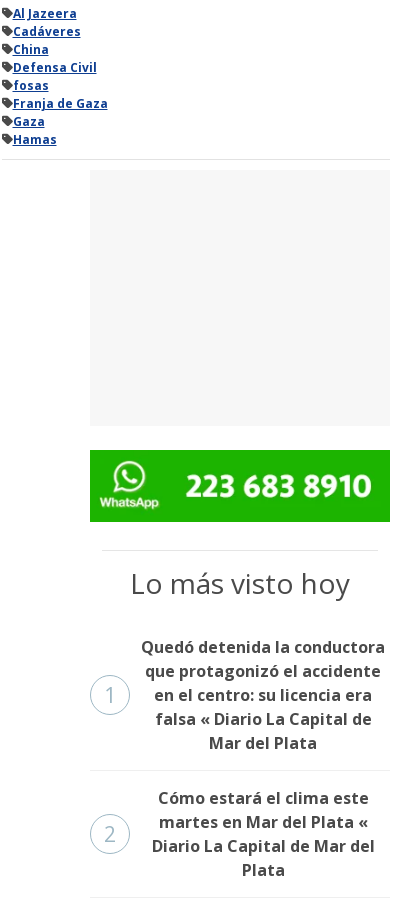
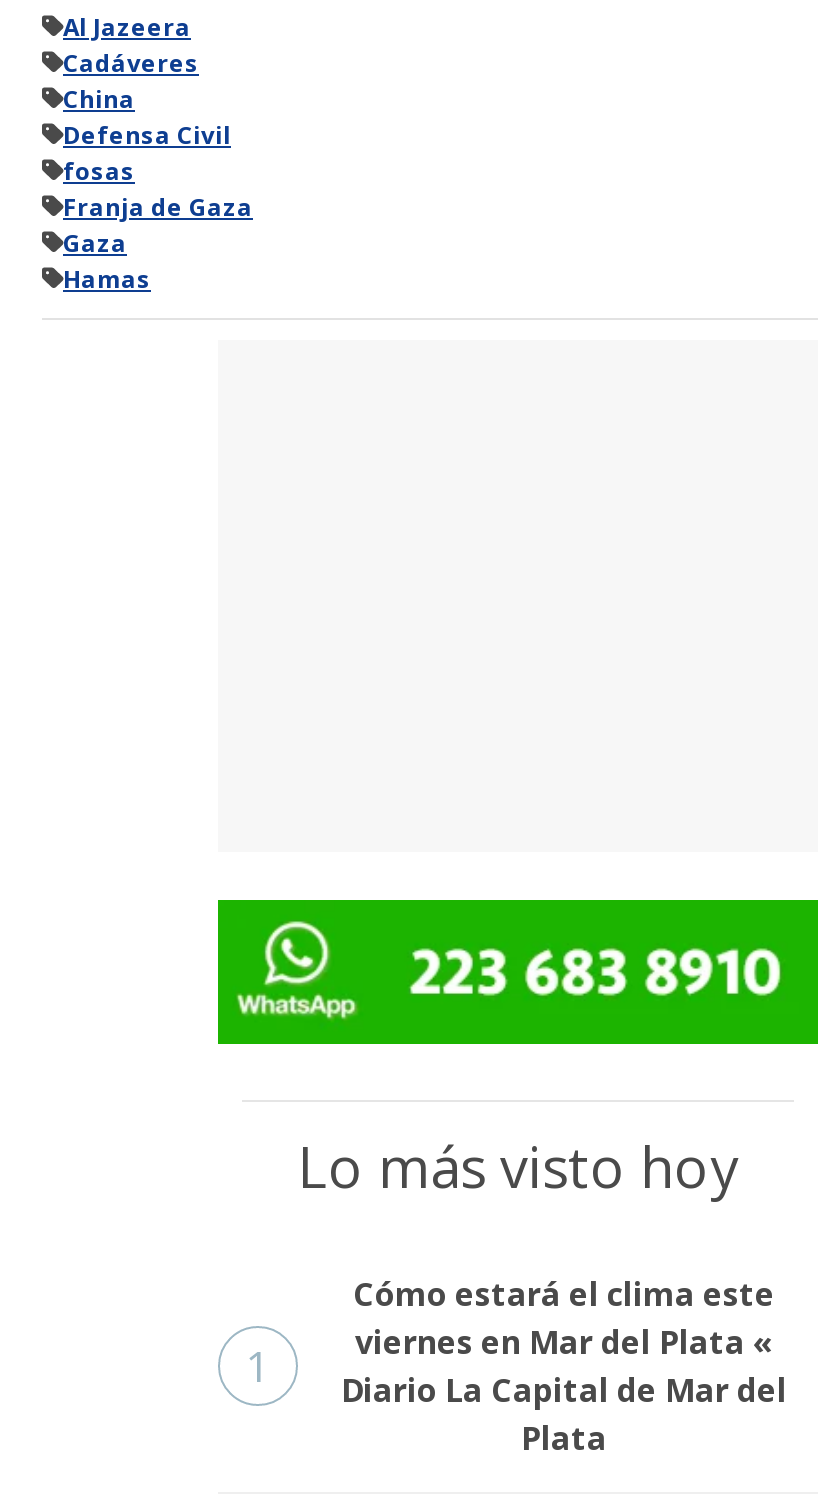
[104,636,385,848] Quedó detenida la conductora | que protagonizó el accidente | en el centro: su licencia era | falsa « Diario La Capital de | Mar del Plata | 2 -> none
[158,811,367,833] martes en Mar del Plata « -> [355,1320,773,1364] viernes en Mar del Plata «

